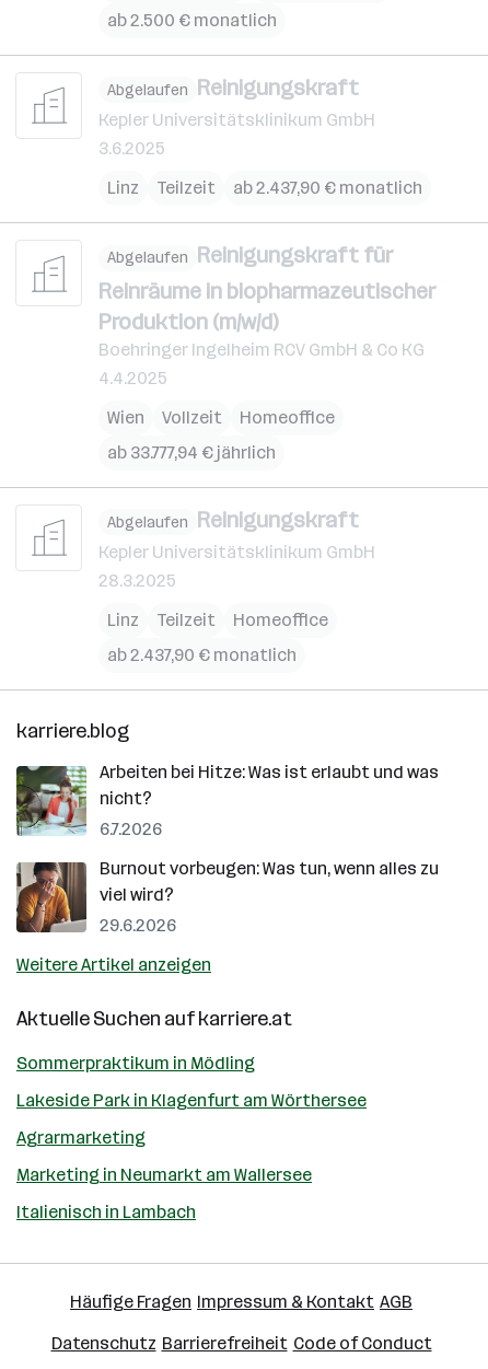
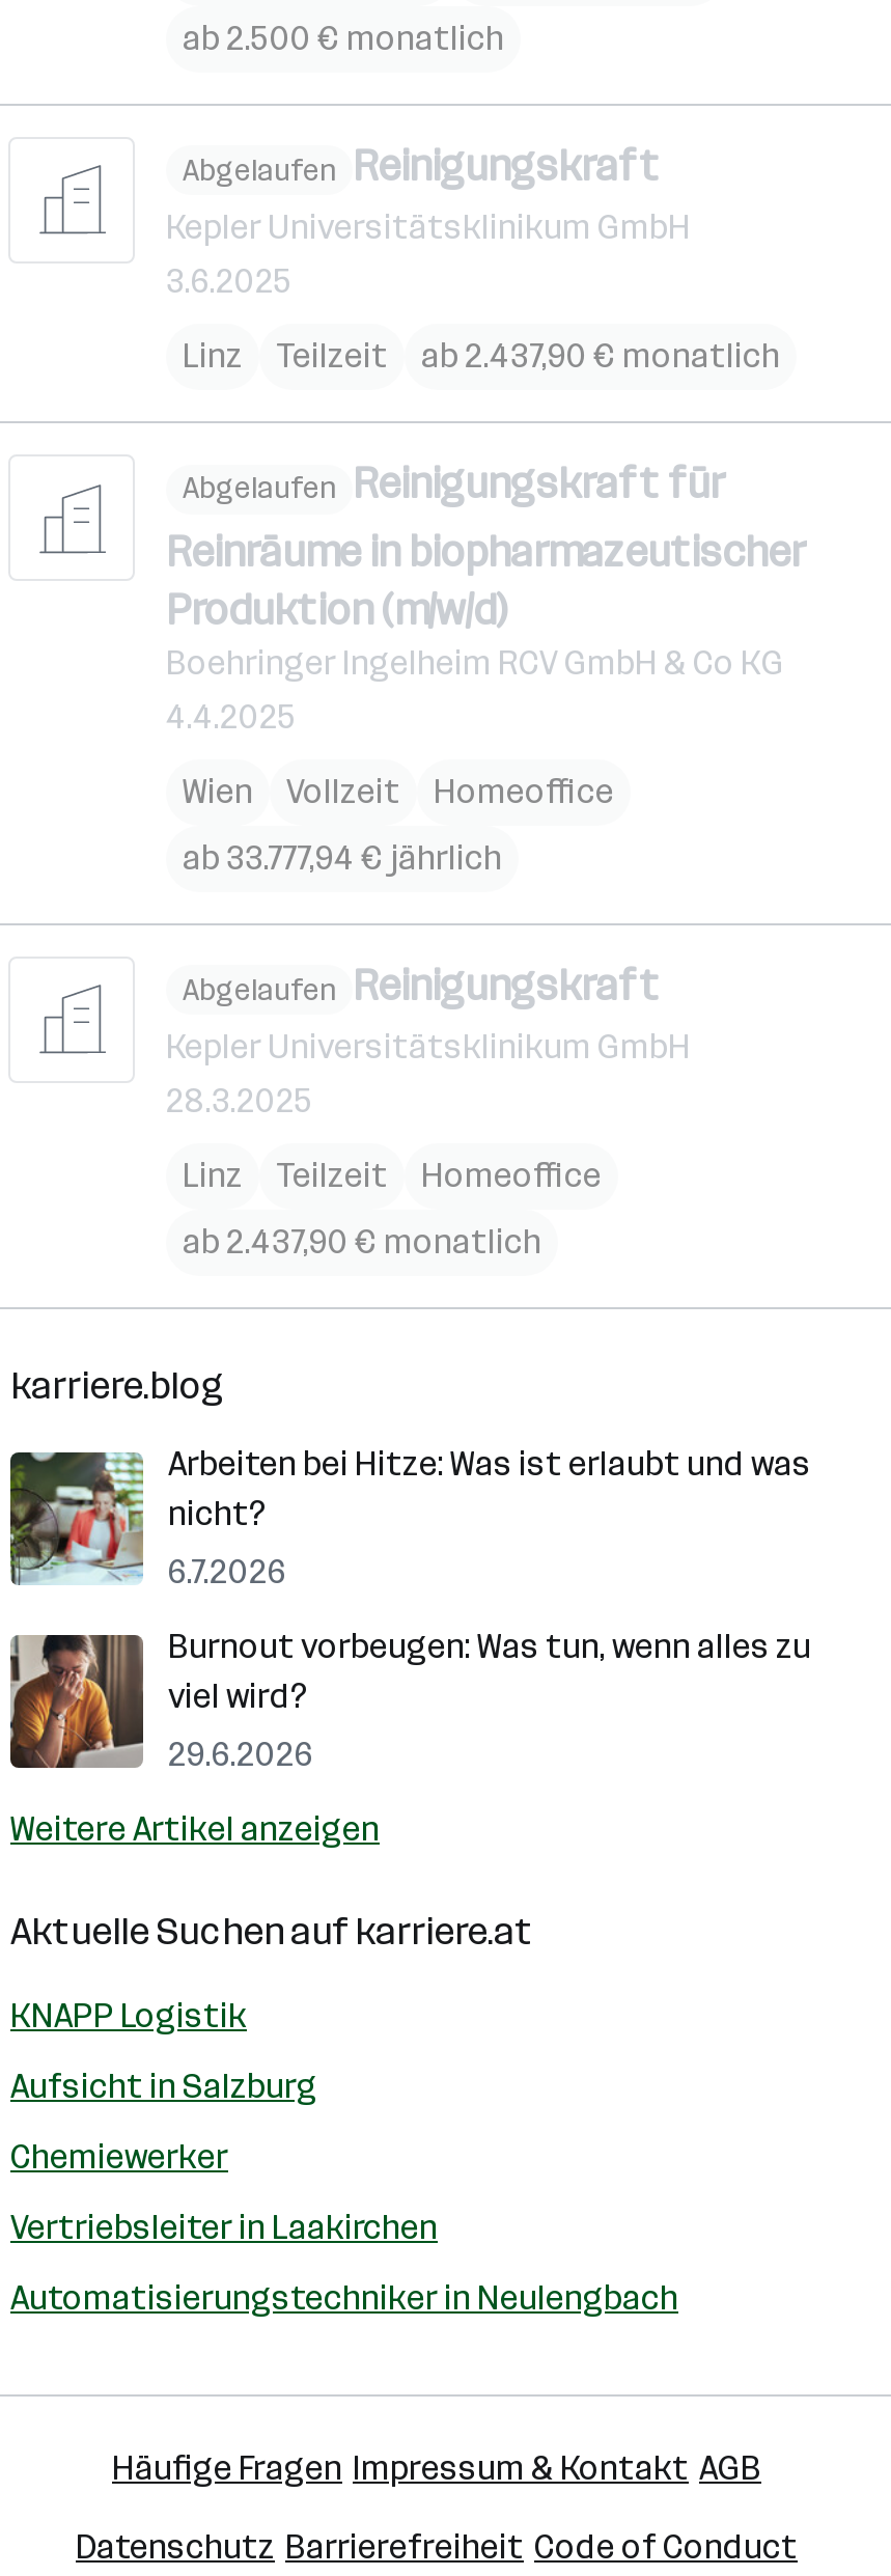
[16,1053,255,1074] Sommerpraktikum in Mödling -> [10,1996,247,2035] KNAPP Logistik
[16,1090,367,1111] Lakeside Park in Klagenfurt am Wörthersee -> [10,2067,317,2106] Aufsicht in Salzburg
[16,1127,146,1148] Agrarmarketing -> [10,2137,228,2177] Chemiewerker
[16,1164,312,1185] Marketing in Neumarkt am Wallersee -> [10,2208,438,2247] Vertriebsleiter in Laakirchen
[16,1202,196,1222] Italienisch in Lambach -> [10,2278,678,2318] Automatisierungstechniker in Neulengbach

